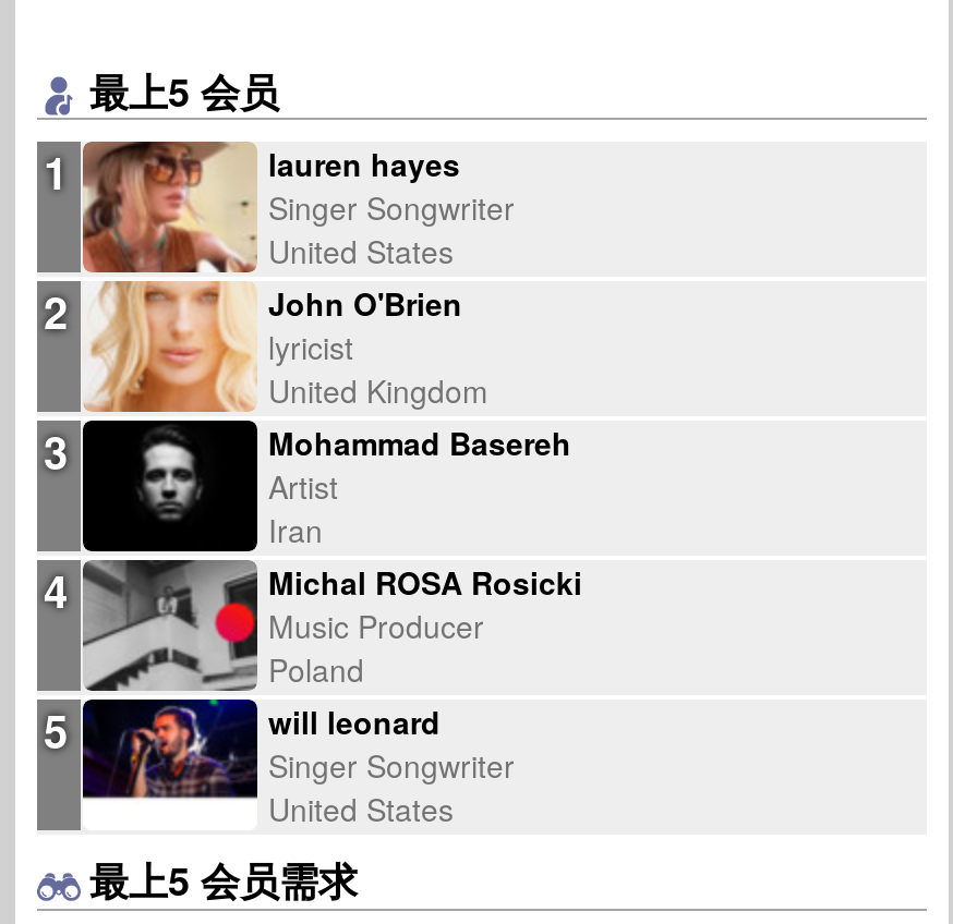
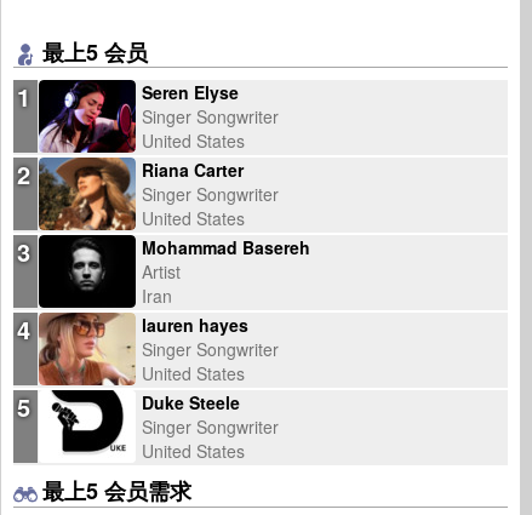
[81,139,460,414] [image] | lauren hayes -> [38,79,239,231] [image] | Seren Elyse
[268,282,488,413] John O'Brien | lyricist | United Kingdom -> [142,158,279,231] Riana Carter | Singer Songwriter | United States
[81,560,582,813] [image] | Michal ROSA Rosicki | Music Producer | Poland -> [38,313,279,454] [image] | lauren hayes | Singer Songwriter | United States
[268,700,441,744] will leonard -> [142,391,240,415] Duke Steele

